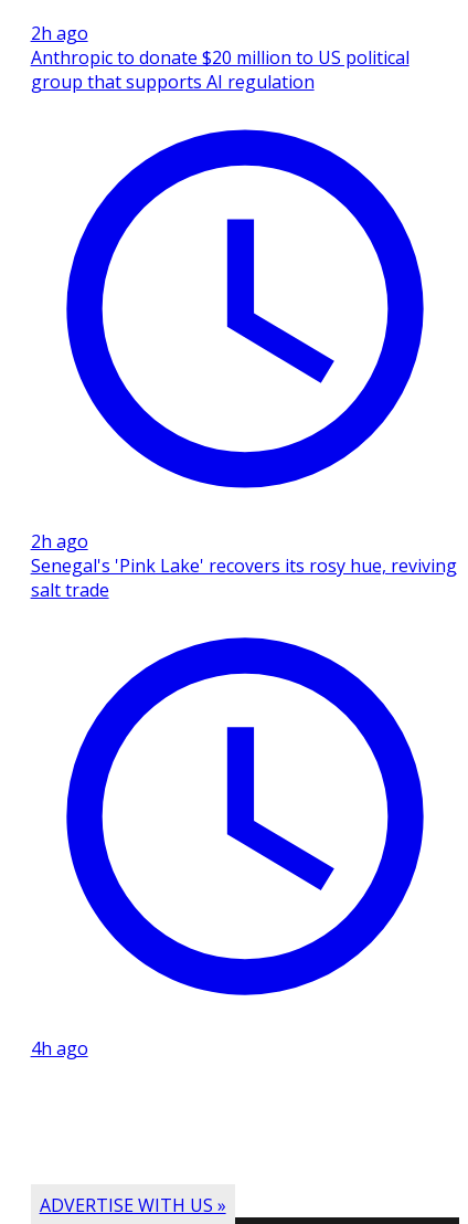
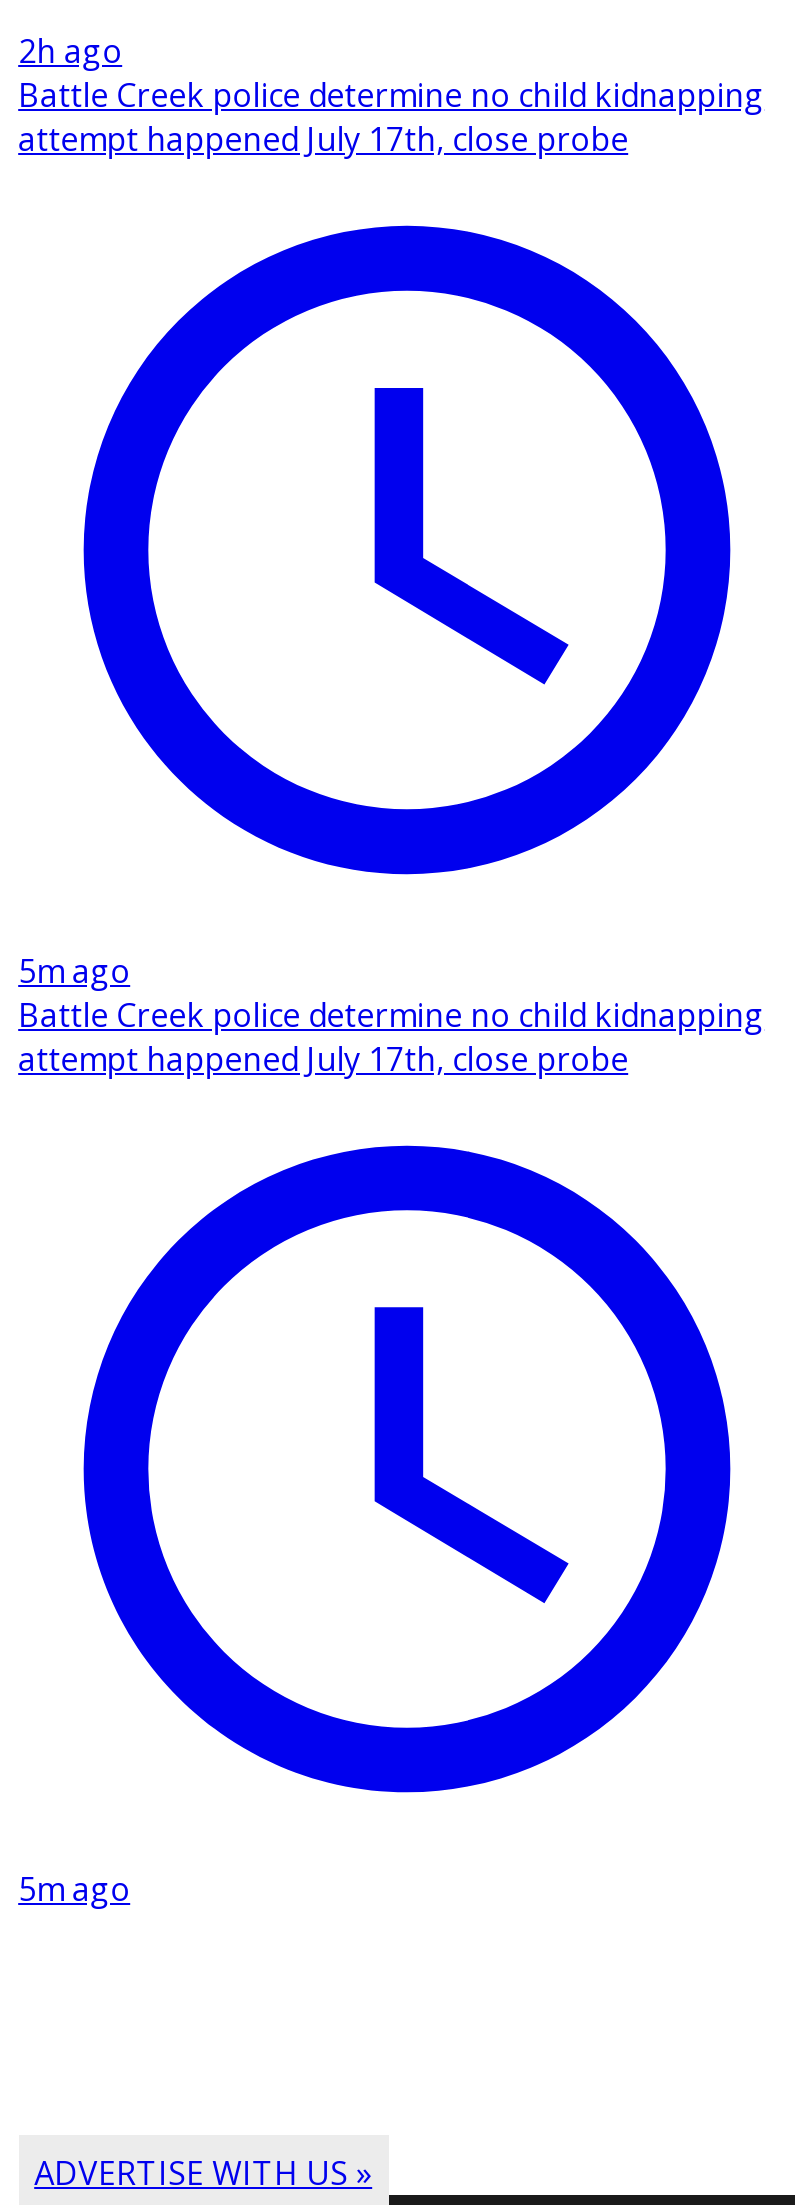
[30,45,409,94] Anthropic to donate $20 million to US political | group that supports AI regulation -> [18,72,764,160] Battle Creek police determine no child kidnapping | attempt happened July 17th, close probe
[30,529,457,602] 2h ago | Senegal's 'Pink Lake' recovers its rosy hue, reviving | salt trade -> [18,948,764,1080] 5m ago | Battle Creek police determine no child kidnapping | attempt happened July 17th, close probe
[30,1037,88,1061] 4h ago -> [18,1868,130,1912] 5m ago

